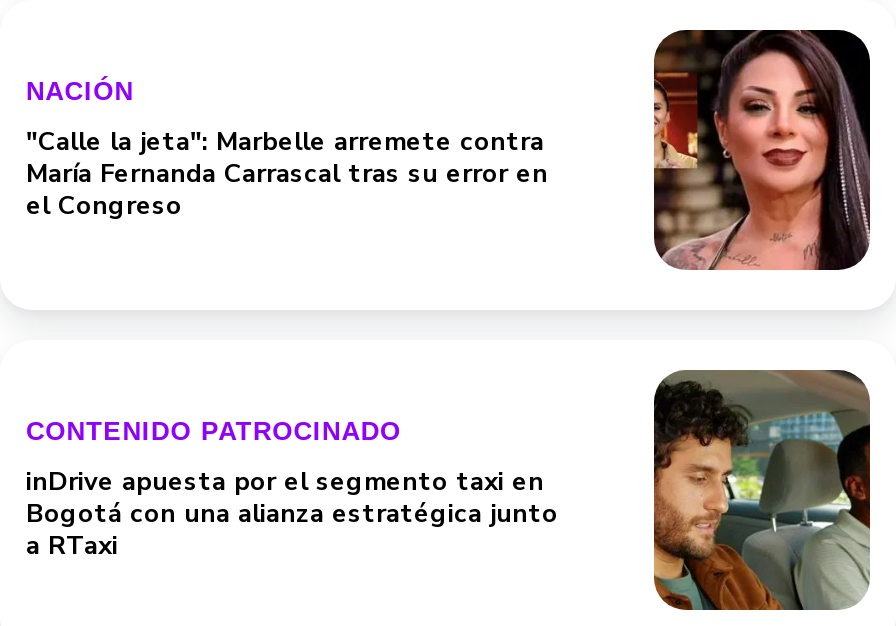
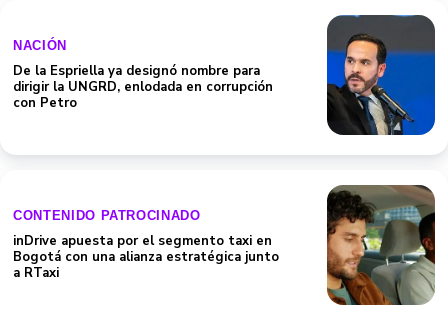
[652,28,872,272] [image] -> [326,14,436,136] [image]
[26,124,548,224] "Calle la jeta": Marbelle arremete contra | María Fernanda Carrascal tras su error en | el Congreso -> [13,62,273,112] De la Espriella ya designó nombre para | dirigir la UNGRD, enlodada en corrupción | con Petro

